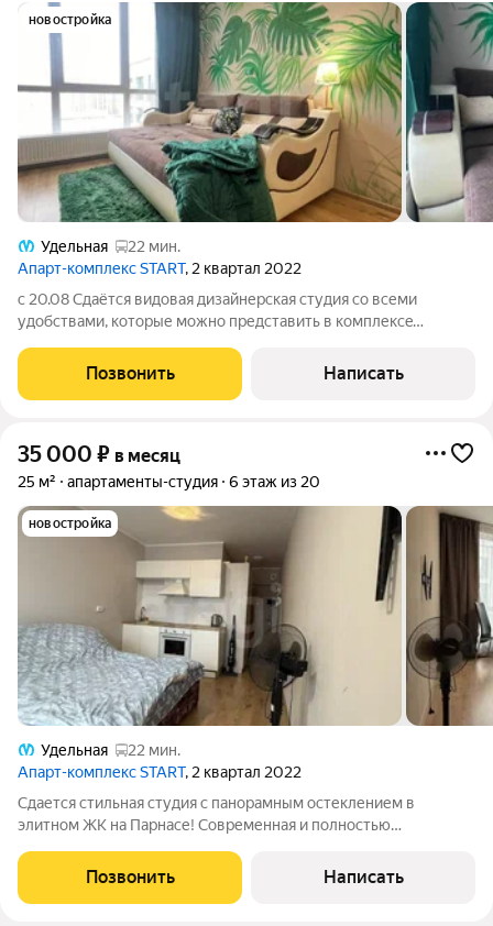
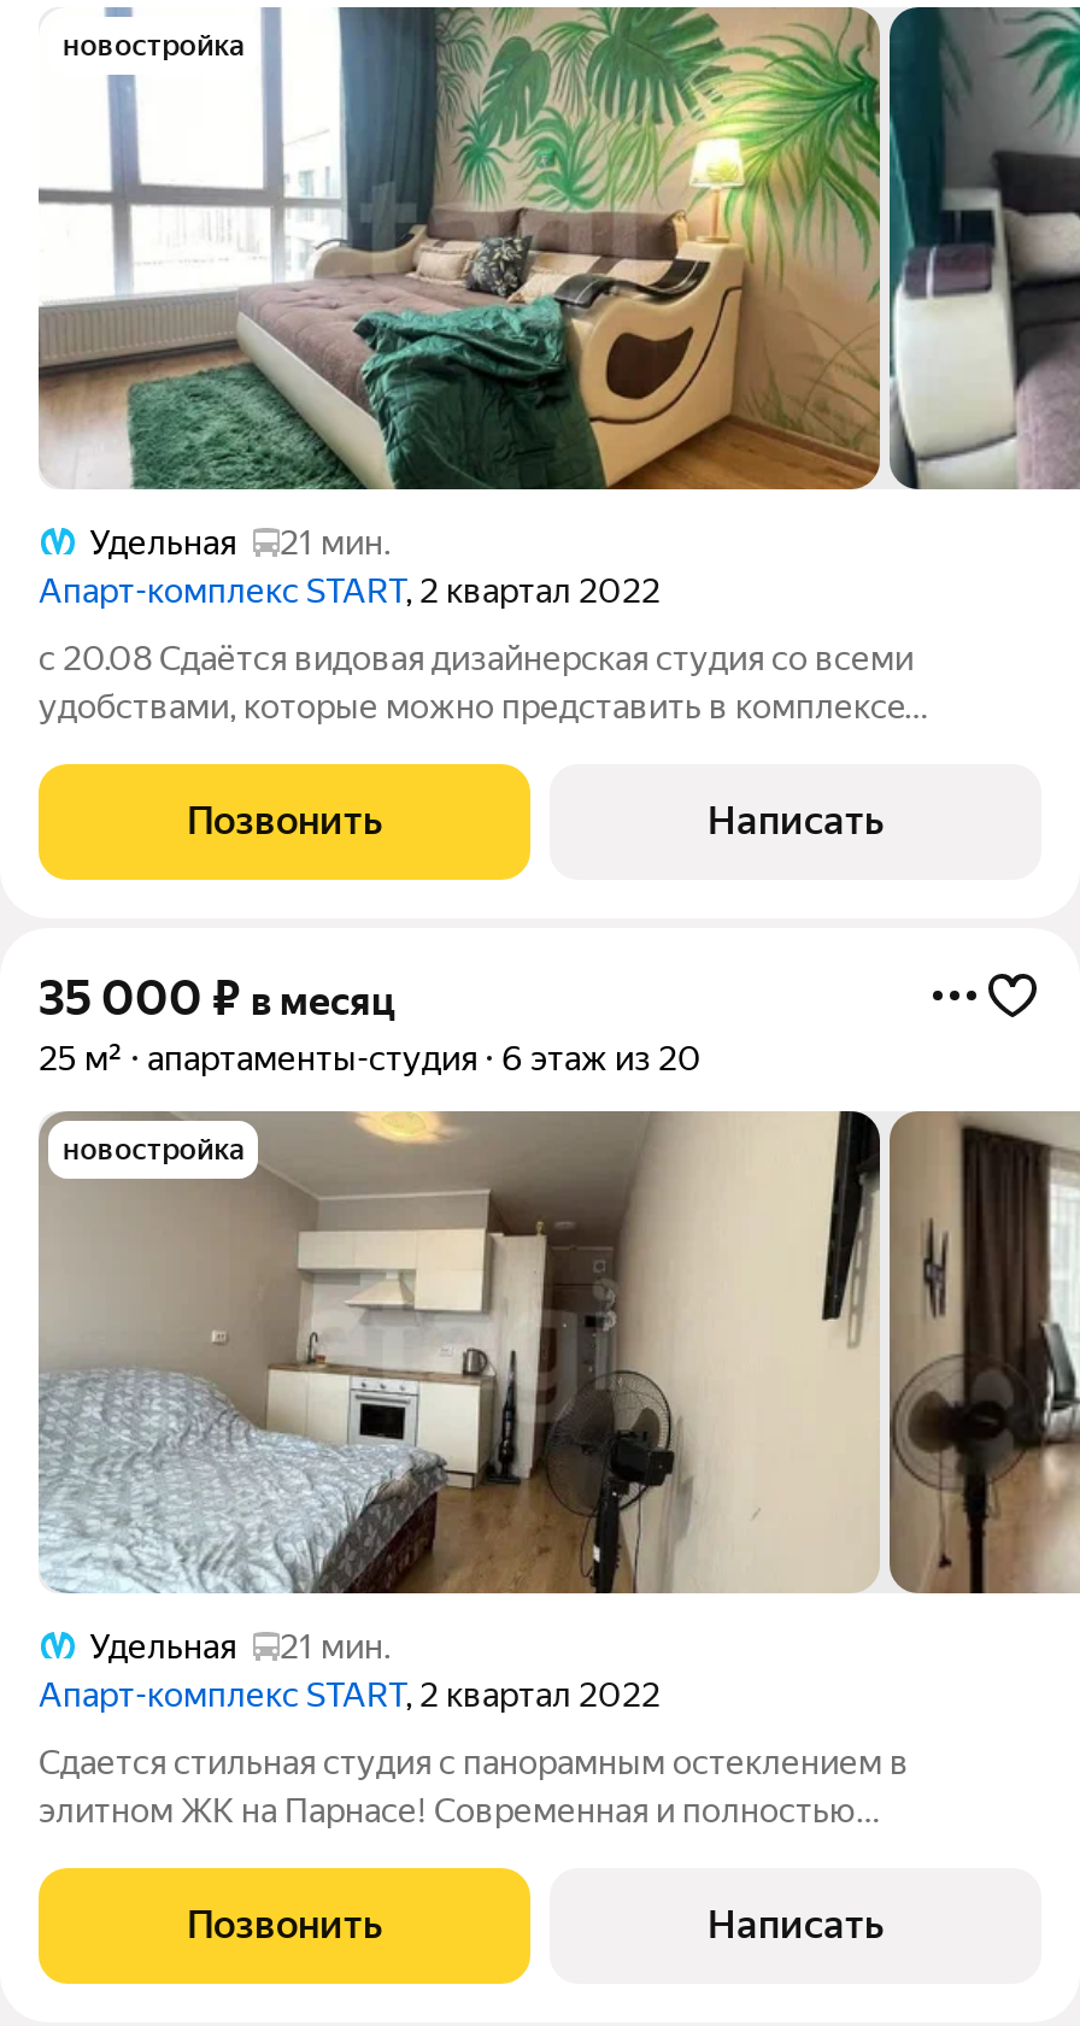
[41,237,180,255] Удельная 22 мин. -> [89,523,391,561] Удельная 21 мин.
[41,741,180,759] Удельная 22 мин. -> [89,1627,391,1665] Удельная 21 мин.

